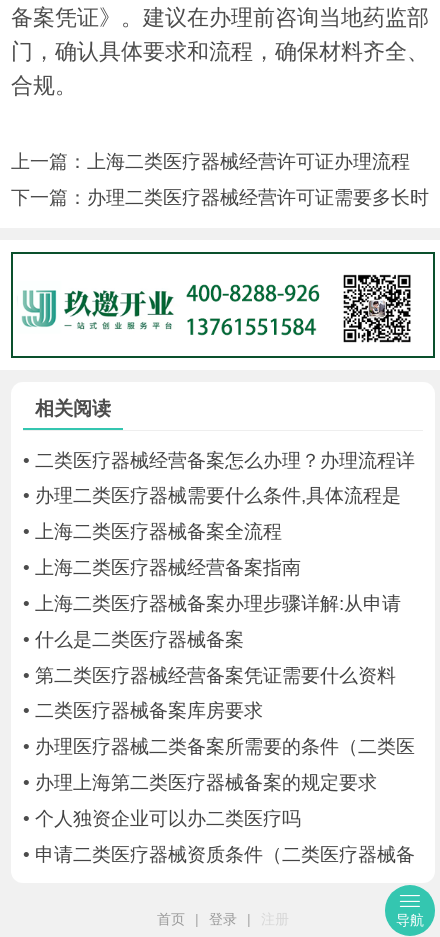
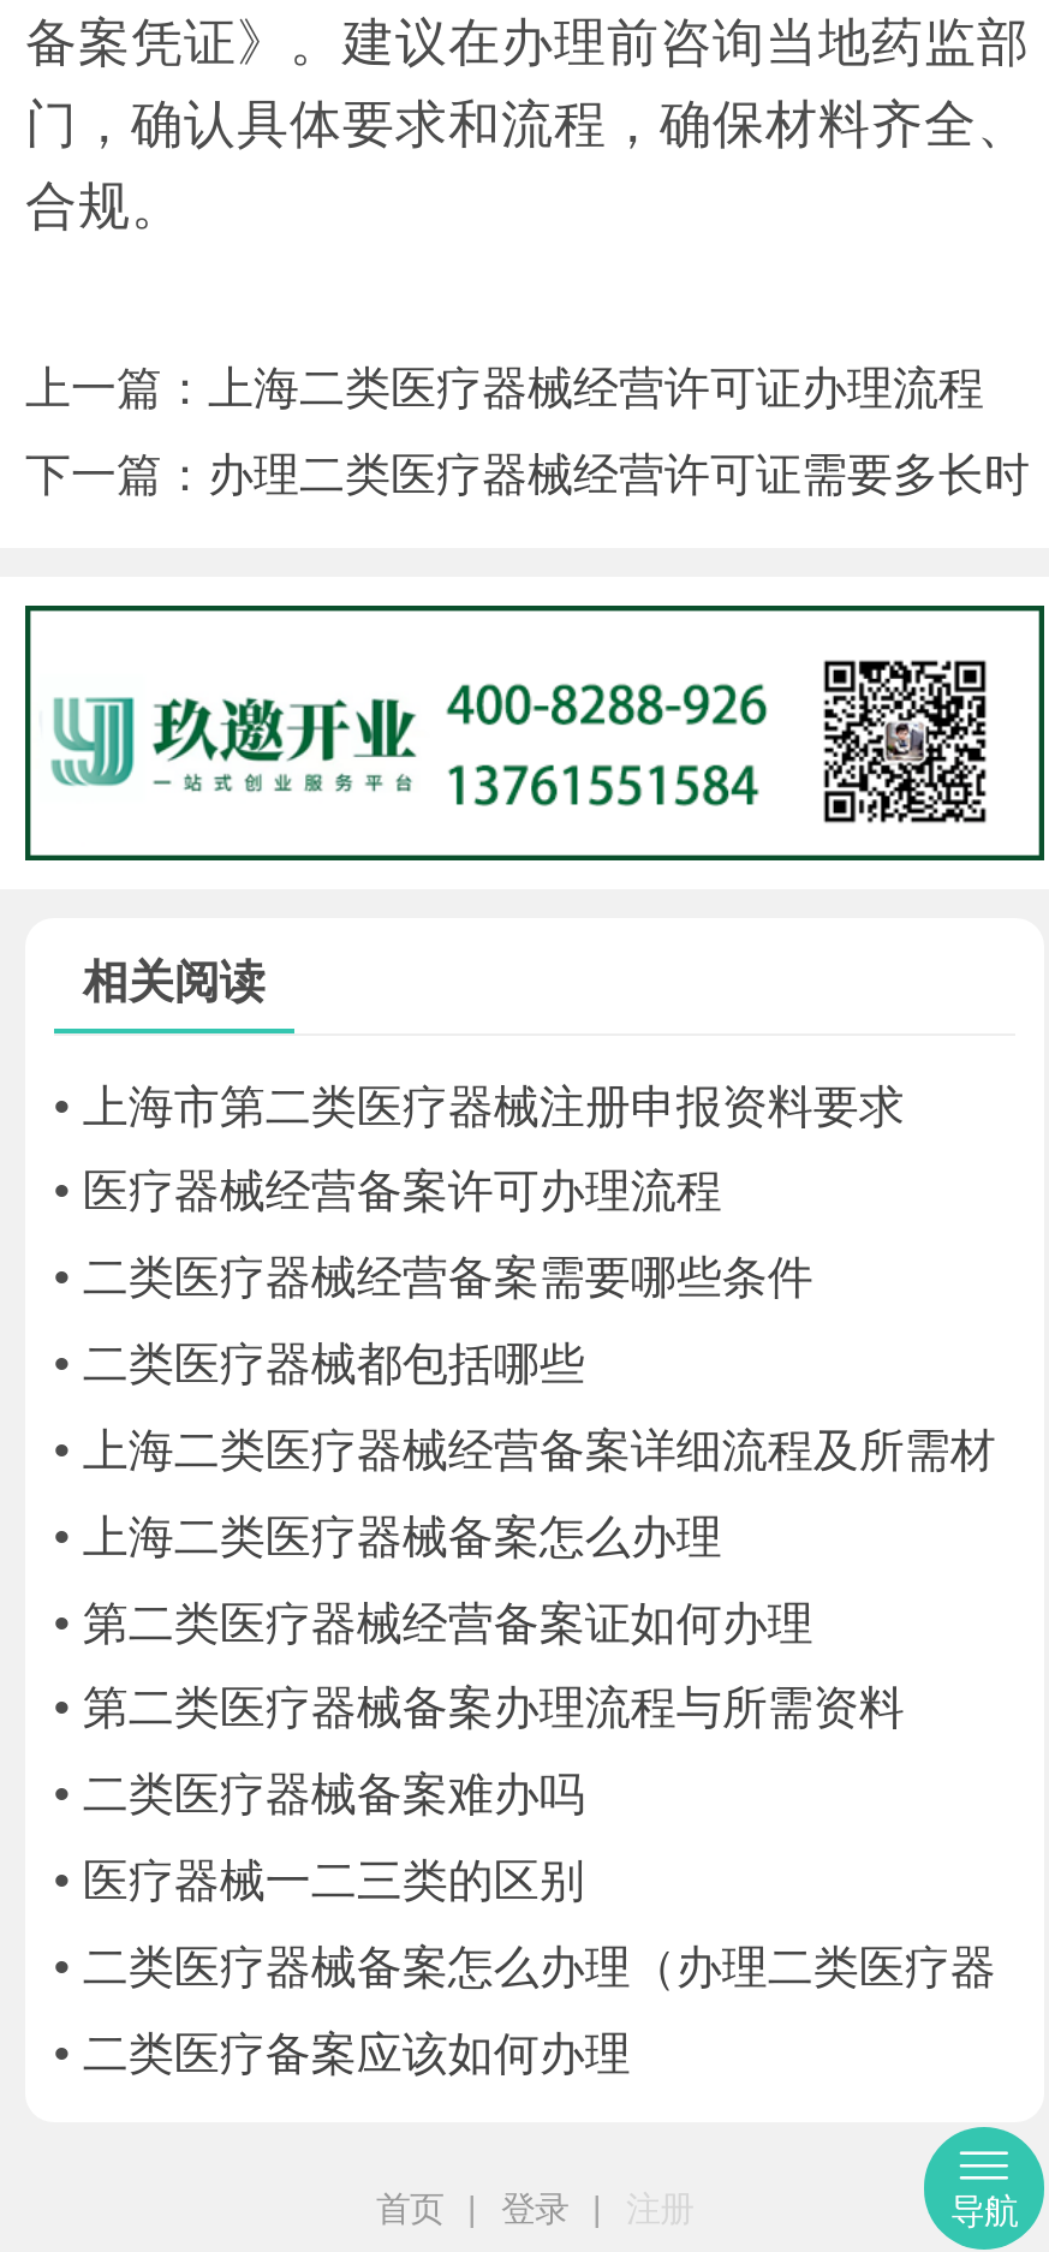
[23,449,415,470] •二类医疗器械经营备案怎么办理？办理流程详 -> [54,1080,905,1131] •上海市第二类医疗器械注册申报资料要求
[23,485,401,506] •办理二类医疗器械需要什么条件,具体流程是 -> [54,1167,722,1217] •医疗器械经营备案许可办理流程
[23,521,282,542] •上海二类医疗器械备案全流程 -> [54,1253,813,1303] •二类医疗器械经营备案需要哪些条件
[23,557,301,578] •上海二类医疗器械经营备案指南 -> [54,1339,585,1389] •二类医疗器械都包括哪些
[23,593,401,614] •上海二类医疗器械备案办理步骤详解:从申请 -> [54,1425,996,1475] •上海二类医疗器械经营备案详细流程及所需材
[23,629,244,650] •什么是二类医疗器械备案 -> [54,1511,722,1561] •上海二类医疗器械备案怎么办理
[23,664,396,685] •第二类医疗器械经营备案凭证需要什么资料 -> [54,1597,813,1648] •第二类医疗器械经营备案证如何办理
[23,700,263,721] •二类医疗器械备案库房要求 -> [54,1683,905,1734] •第二类医疗器械备案办理流程与所需资料
[23,736,415,757] •办理医疗器械二类备案所需要的条件（二类医 -> [54,1769,585,1820] •二类医疗器械备案难办吗
[23,772,377,793] •办理上海第二类医疗器械备案的规定要求 -> [54,1855,585,1906] •医疗器械一二三类的区别
[23,808,301,829] •个人独资企业可以办二类医疗吗 -> [54,1941,996,1992] •二类医疗器械备案怎么办理（办理二类医疗器
[23,844,415,865] •申请二类医疗器械资质条件（二类医疗器械备 -> [54,2028,631,2078] •二类医疗备案应该如何办理

